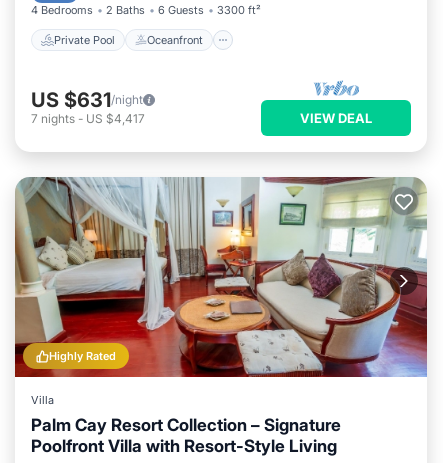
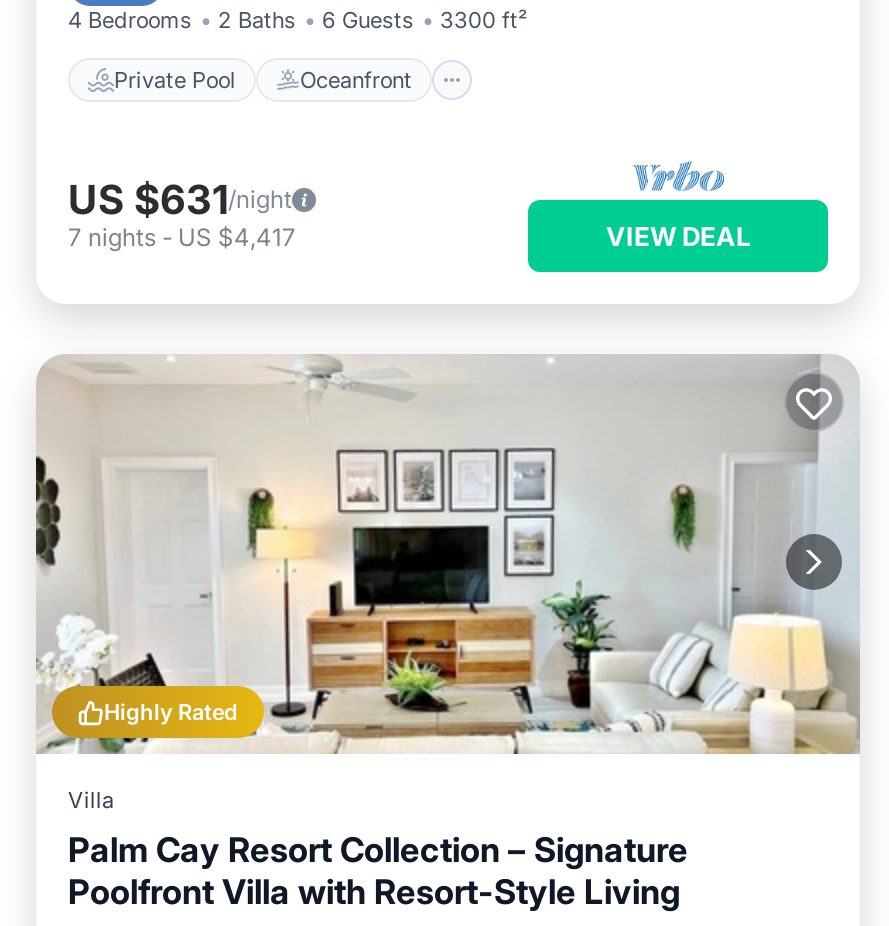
[14,176,428,378] [image] -> [34,354,860,756] [image]

